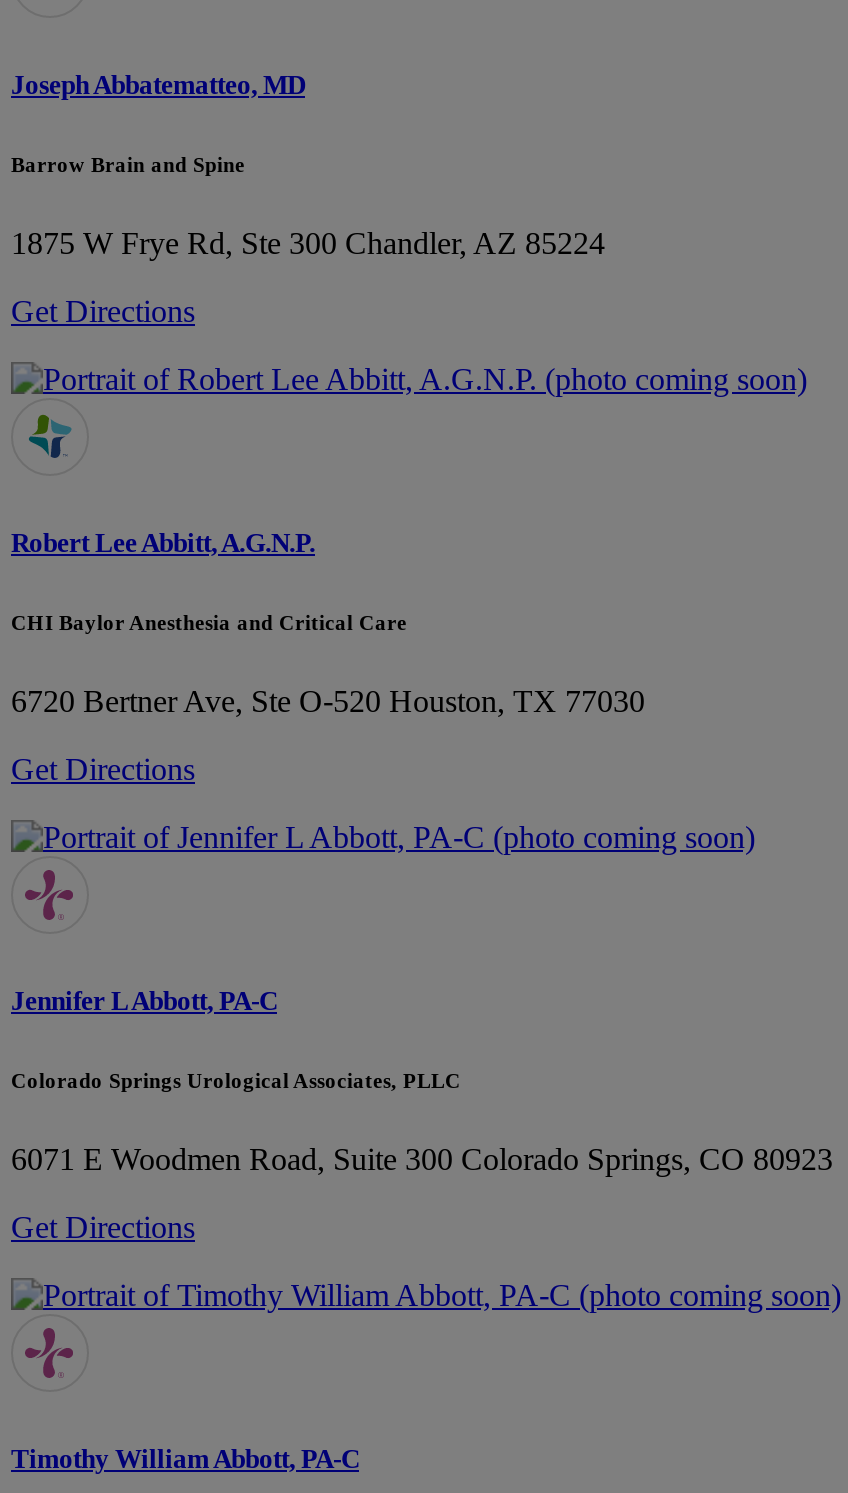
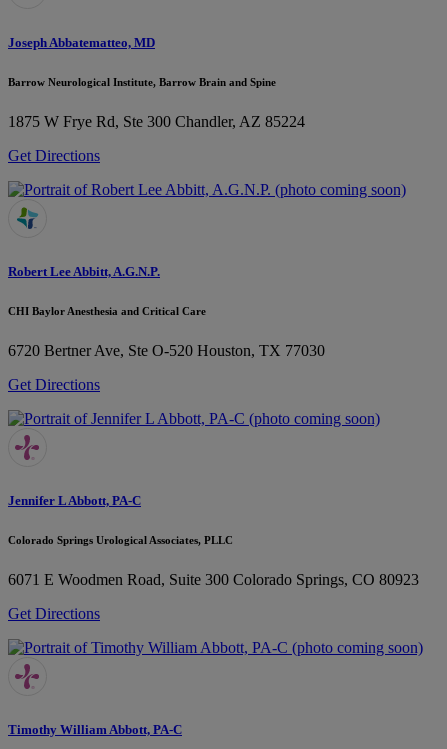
[11,152,245,176] Barrow Brain and Spine -> [8,76,276,88] Barrow Neurological Institute, Barrow Brain and Spine

